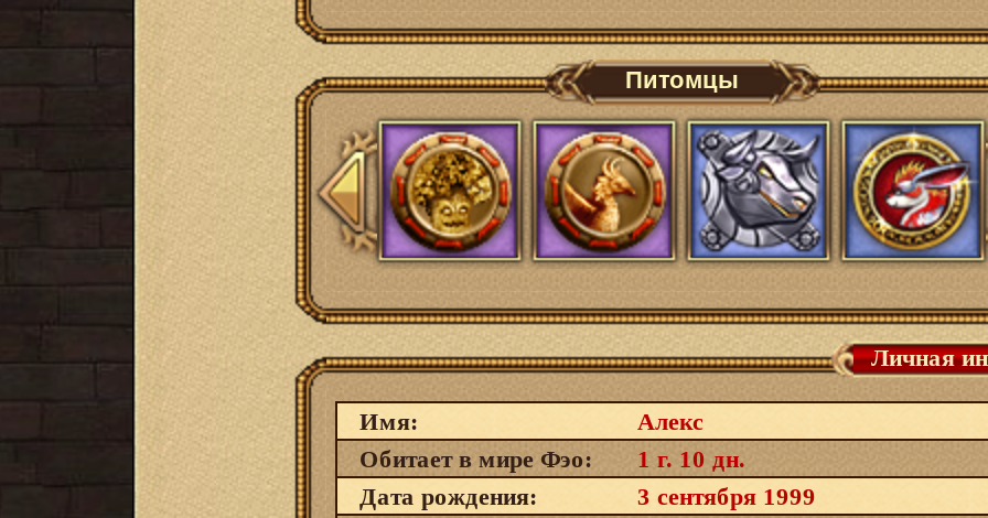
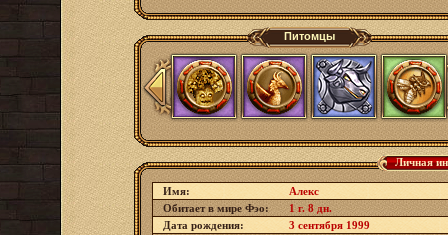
[847,126,979,258] [image] -> [384,57,444,118] [image]
[359,445,745,472] Обитает в мире Фэо: 1 г. 10 дн. -> [163,202,332,214] Обитает в мире Фэо: 1 г. 8 дн.

